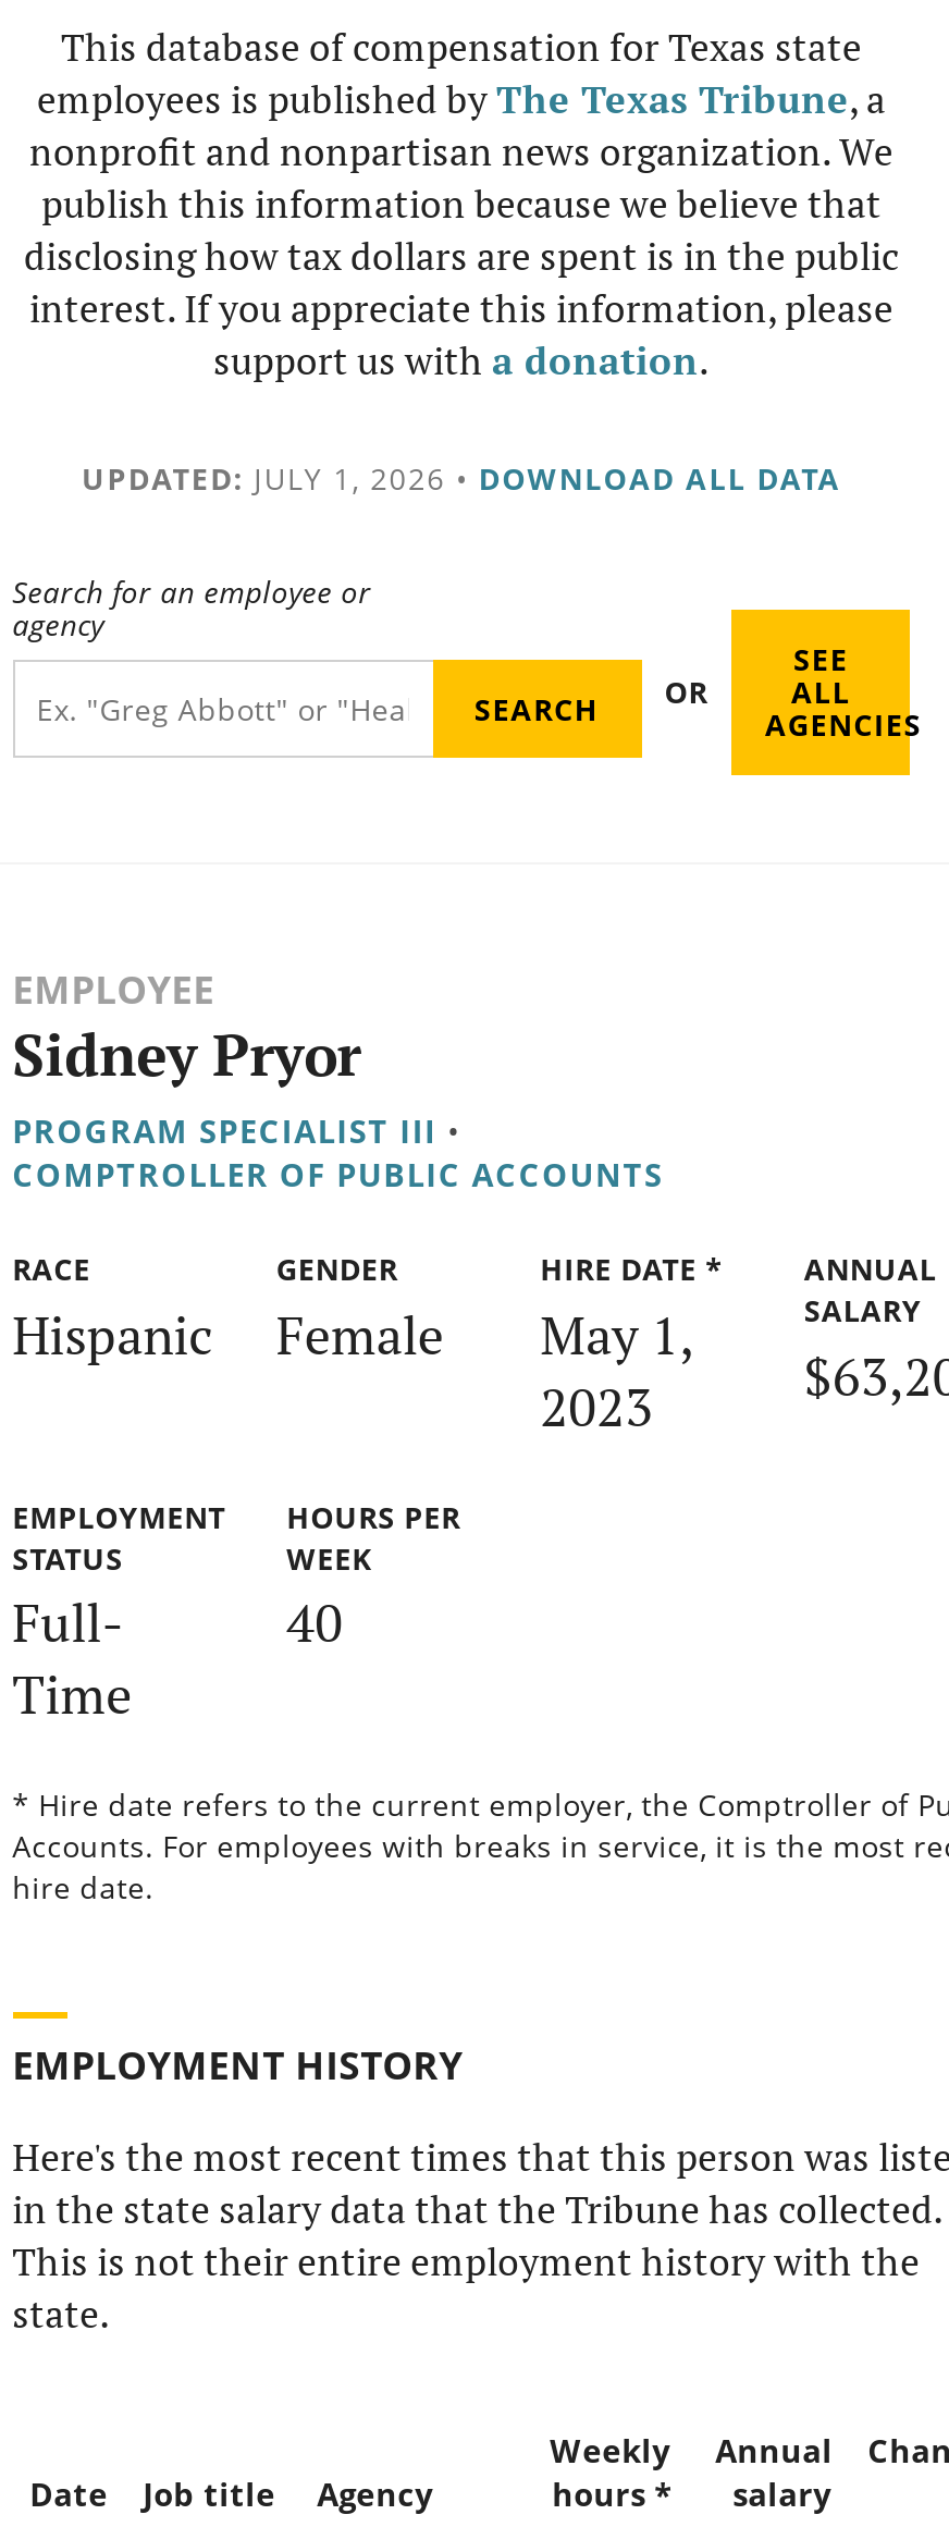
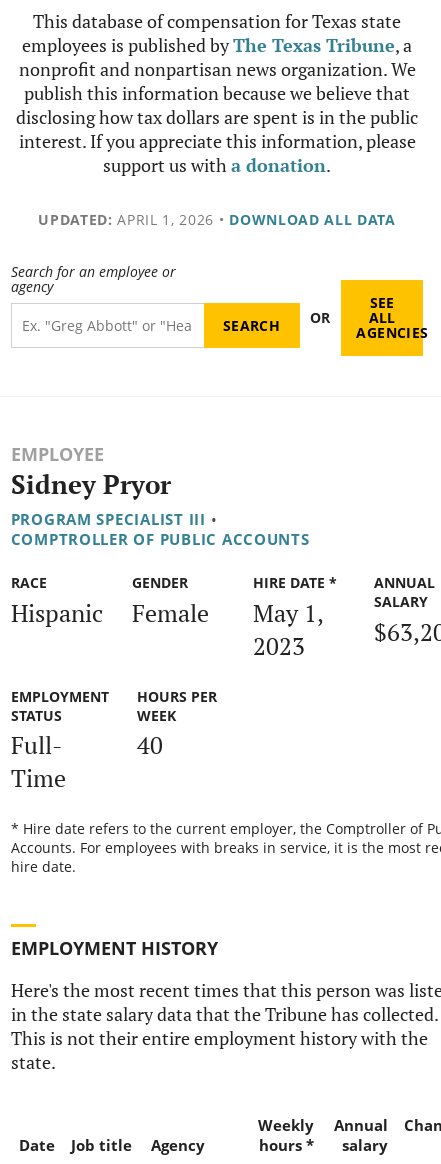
[82,457,841,499] UPDATED: JULY 1, 2026 • DOWNLOAD ALL DATA -> [38,210,396,229] UPDATED: APRIL 1, 2026 • DOWNLOAD ALL DATA

